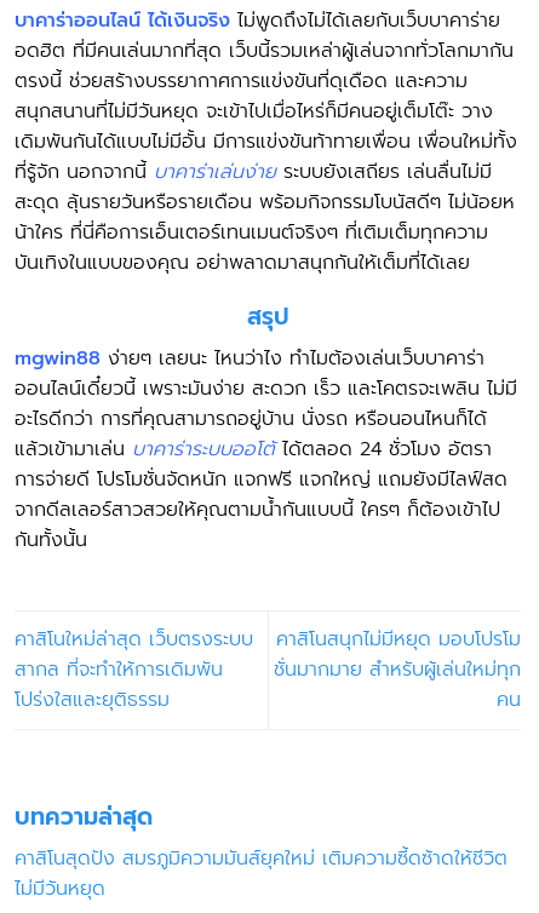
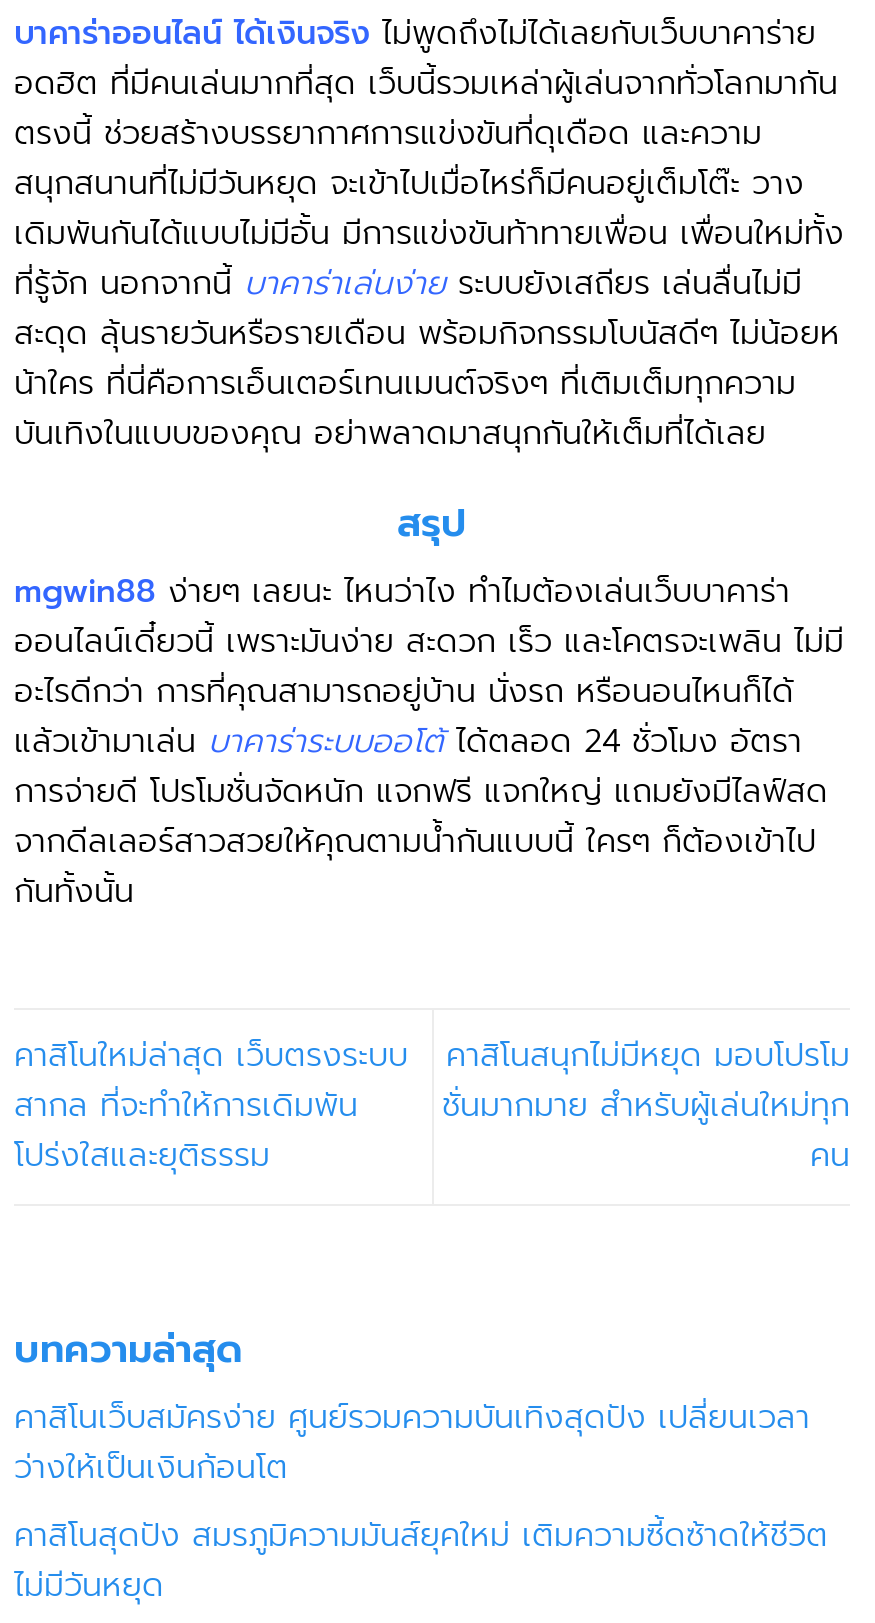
none -> [14,1393,810,1491] คาสิโนเว็บสมัครง่าย ศูนย์รวมความบันเทิงสุดปัง เปลี่ยนเวลา | ว่างให้เป็นเงินก้อนโต

